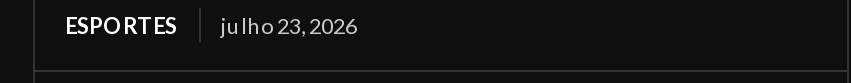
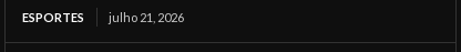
[65,13,357,39] ESPORTES julho 23, 2026 -> [22,11,184,25] ESPORTES julho 21, 2026

